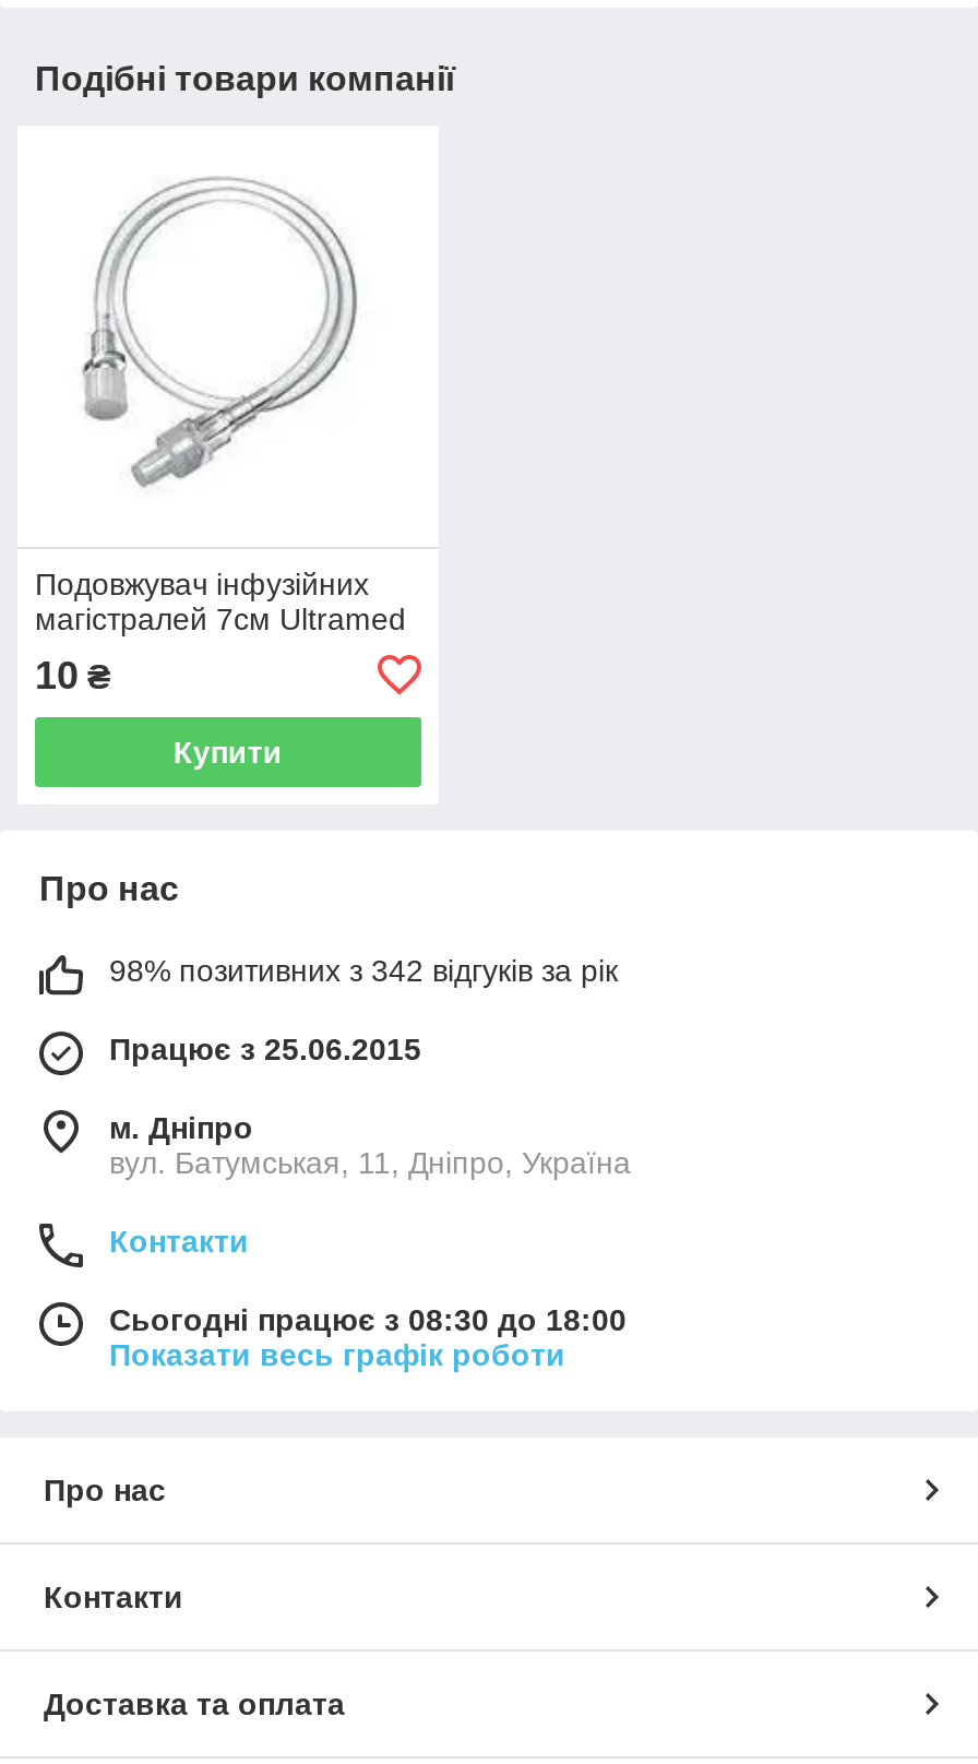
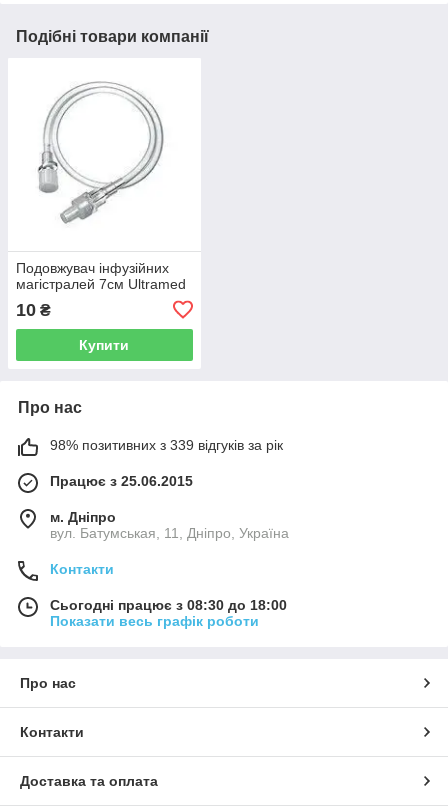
[109,953,618,987] 98% позитивних з 342 відгуків за рік -> [50,437,283,453] 98% позитивних з 339 відгуків за рік

